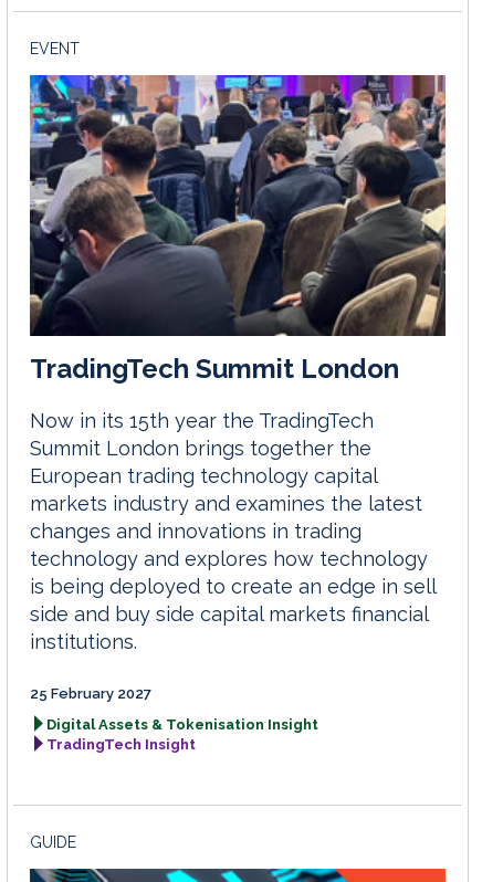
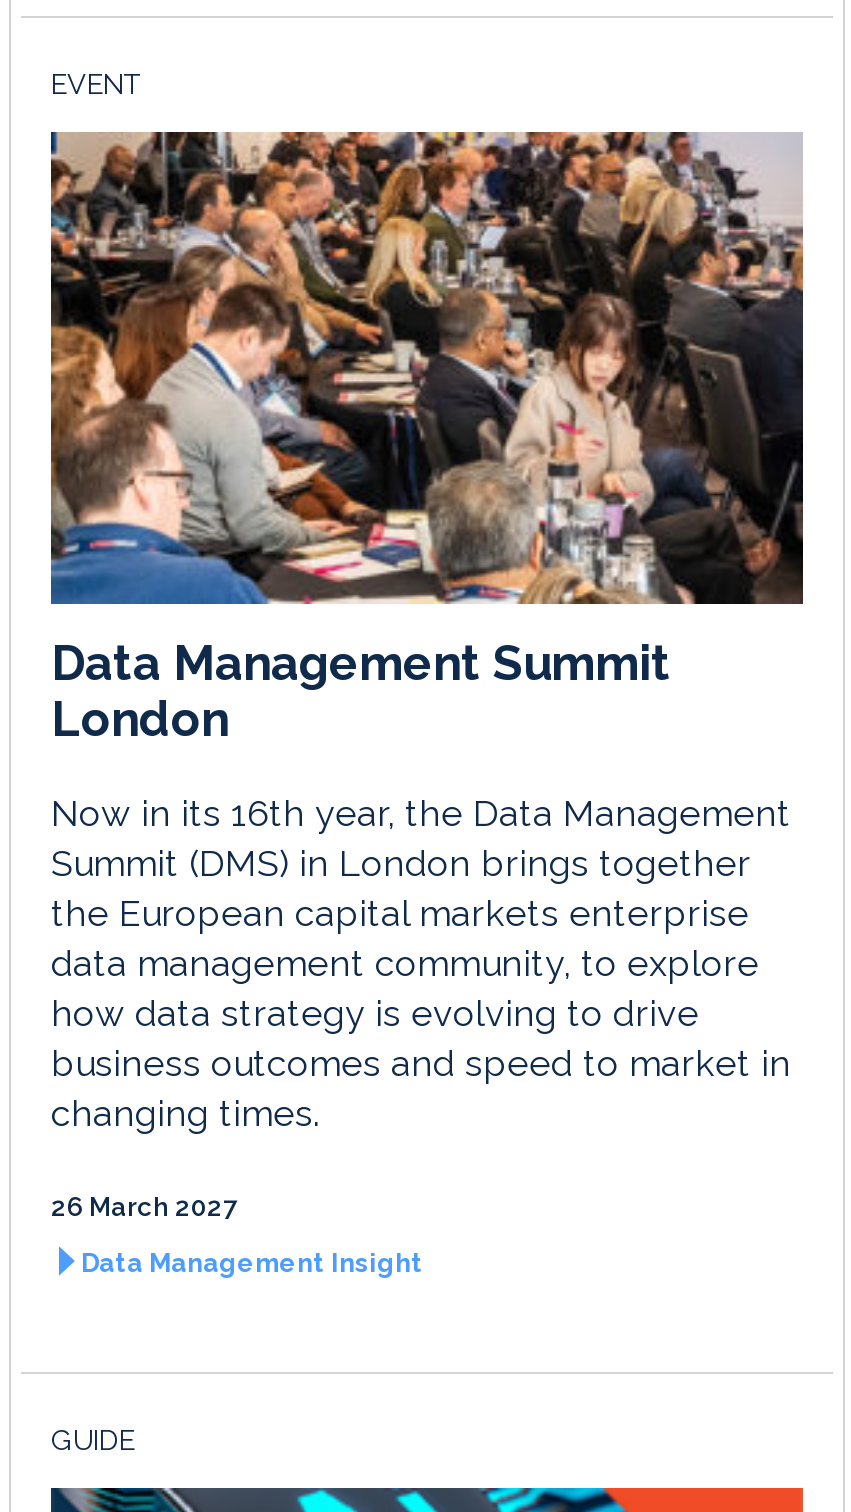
[29,74,446,385] [image] | TradingTech Summit London -> [49,130,803,748] [image] | Data Management Summit | London
[30,409,436,653] Now in its 15th year the TradingTech | Summit London brings together the | European trading technology capital | markets industry and examines the latest | changes and innovations in trading | technology and explores how technology | is being deployed to create an edge in sell | side and buy side capital markets financial | institutions. -> [51,792,791,1134] Now in its 16th year, the Data Management | Summit (DMS) in London brings together | the European capital markets enterprise | data management community, to explore | how data strategy is evolving to drive | business outcomes and speed to market in | changing times.
[30,685,151,702] 25 February 2027 -> [51,1192,237,1222] 26 March 2027
[46,716,318,753] Digital Assets & Tokenisation Insight | TradingTech Insight -> [81,1248,423,1278] Data Management Insight

